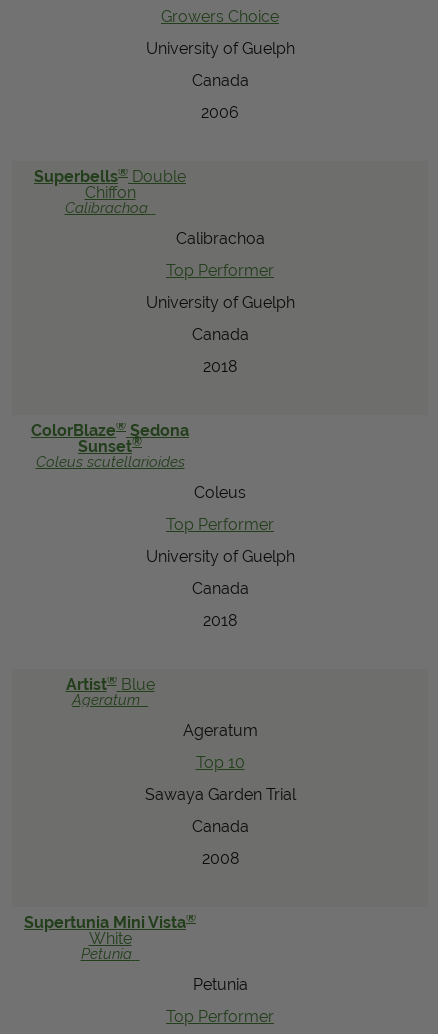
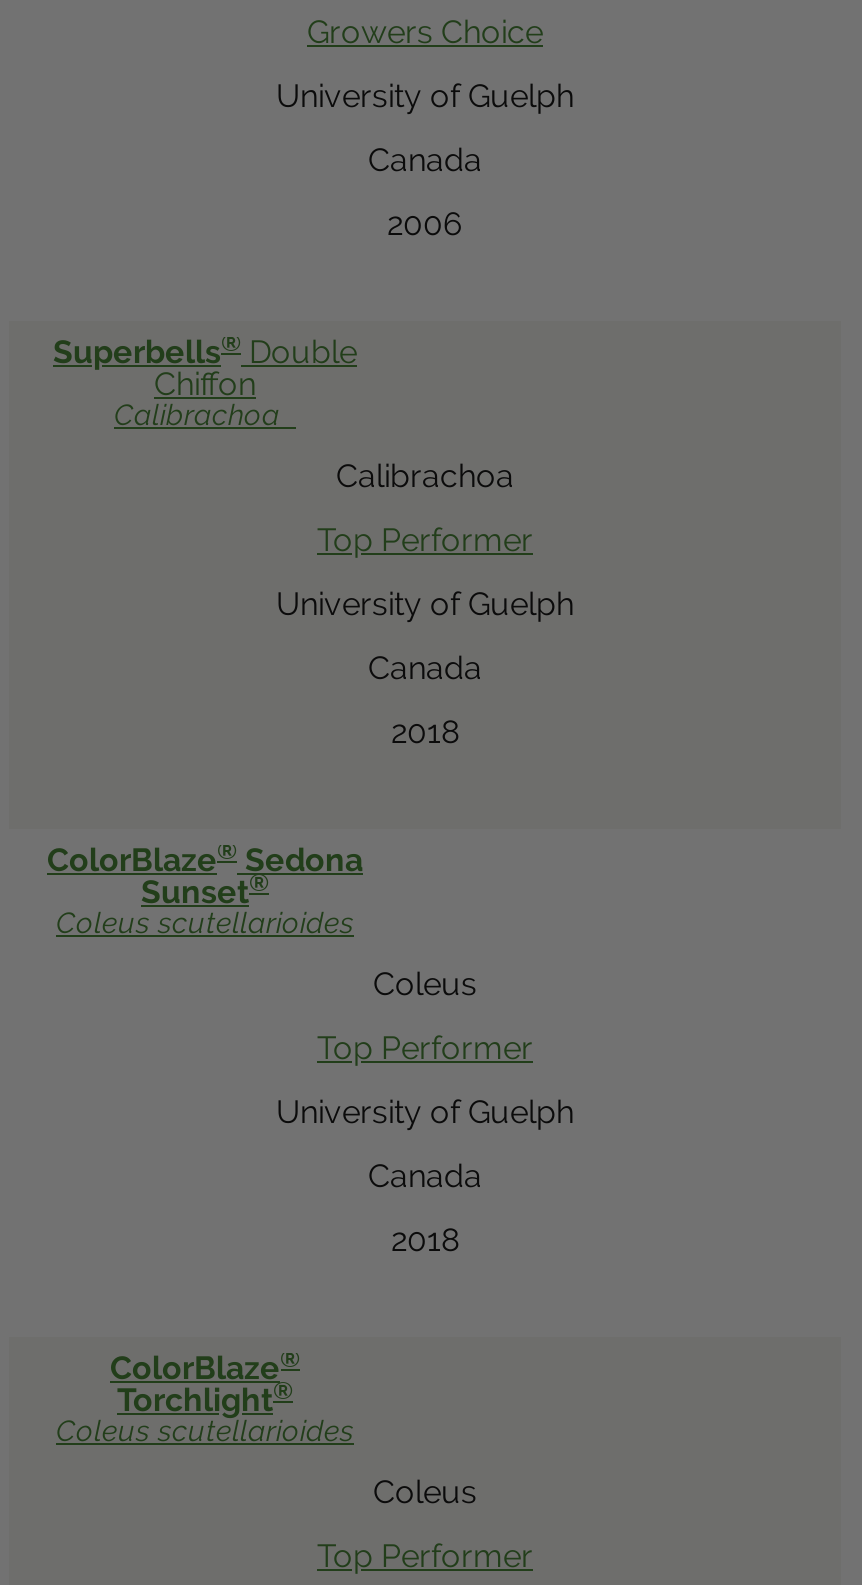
[24,673,295,994] Artist® Blue | Ageratum | Ageratum | Top 10 | Sawaya Garden Trial | Canada | 2008 | Supertunia Mini Vista® | White | Petunia | Petunia -> [56,1346,477,1512] ColorBlaze® | Torchlight® | Coleus scutellarioides | Coleus

